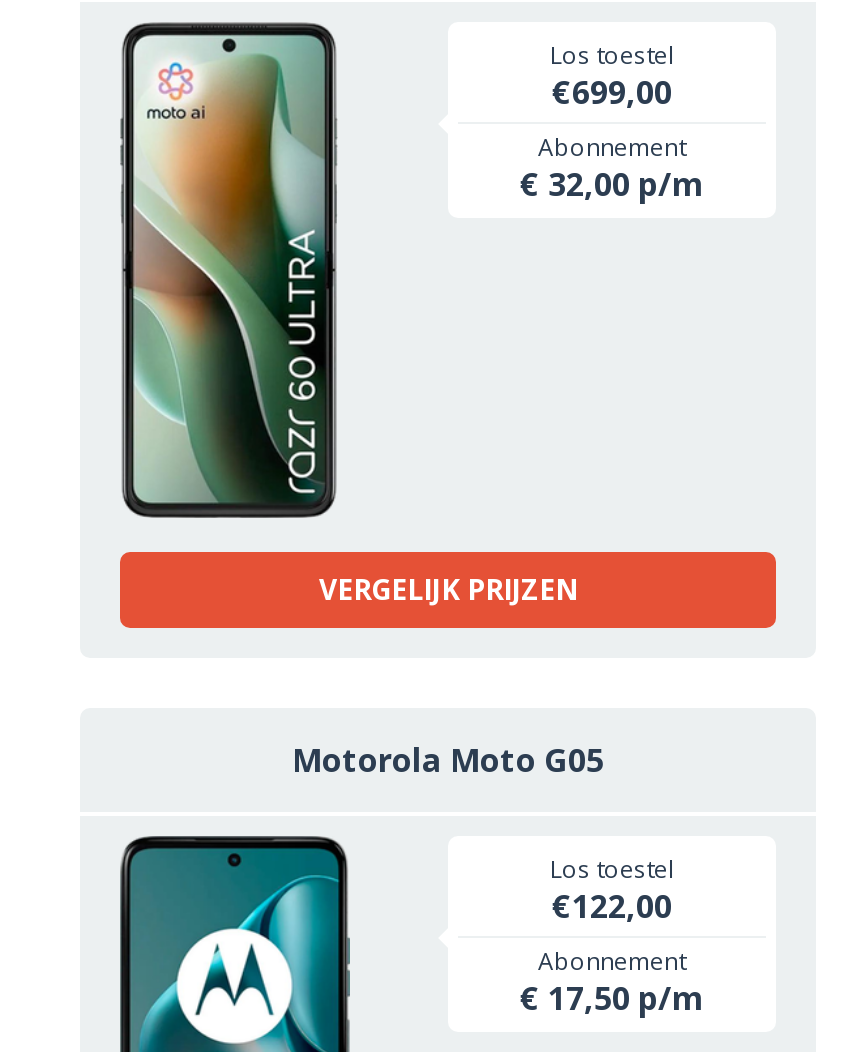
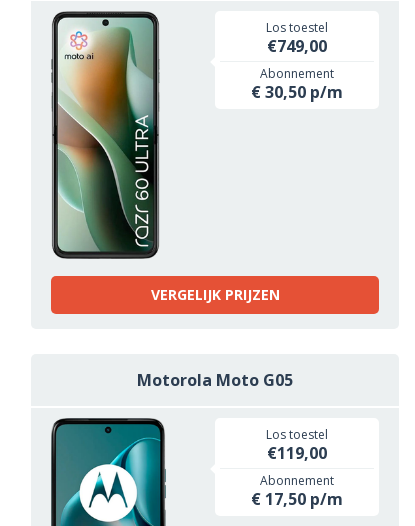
[552,70,672,114] €699,00 -> [267,35,327,57] €749,00
[520,162,704,206] € 32,00 p/m -> [251,81,343,103] € 30,50 p/m
[552,884,672,928] €122,00 -> [267,442,327,464] €119,00

